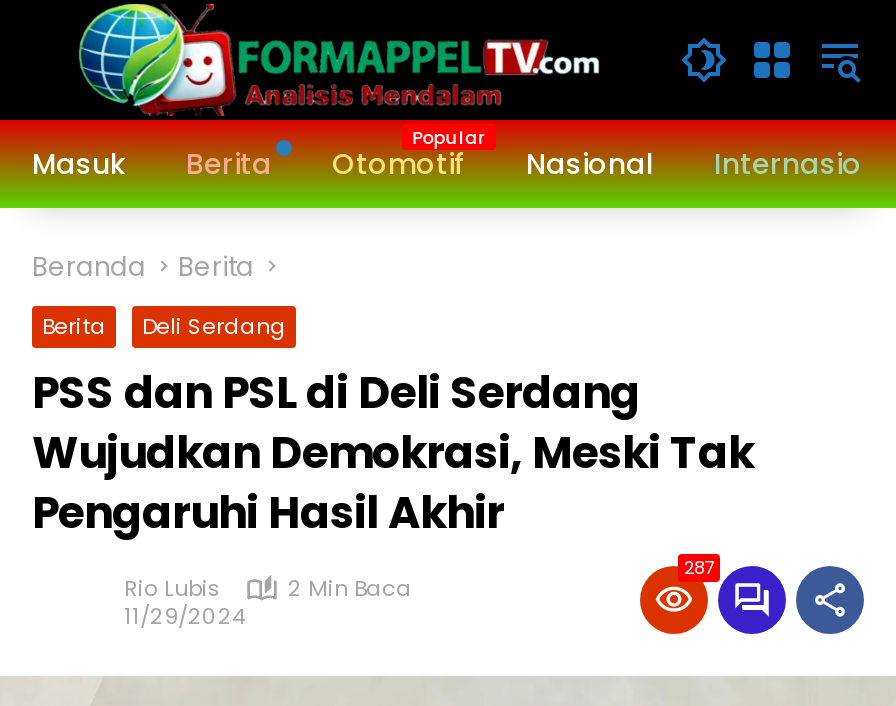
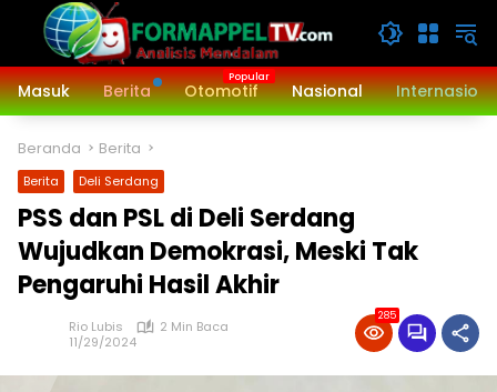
[684,556,714,580] 287 -> [378,309,396,322] 285

